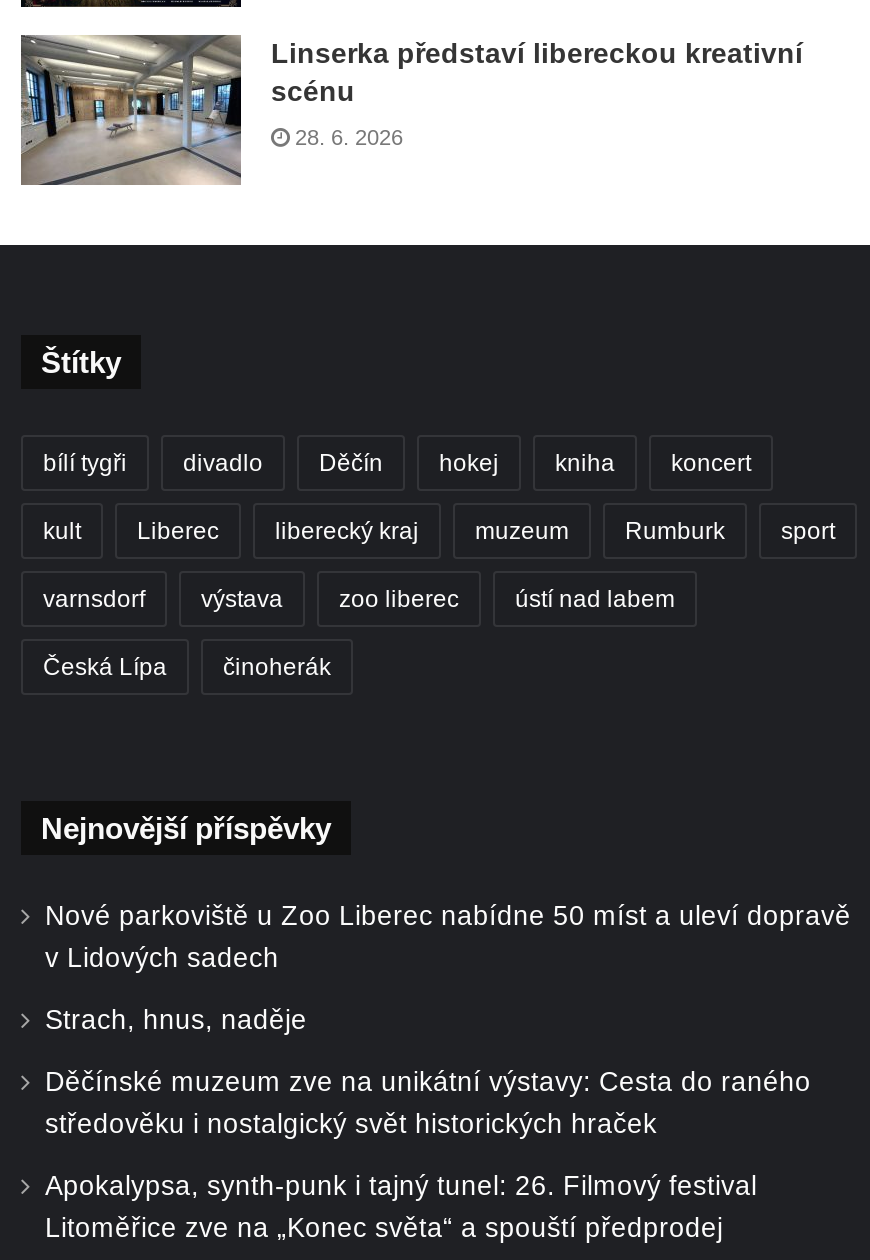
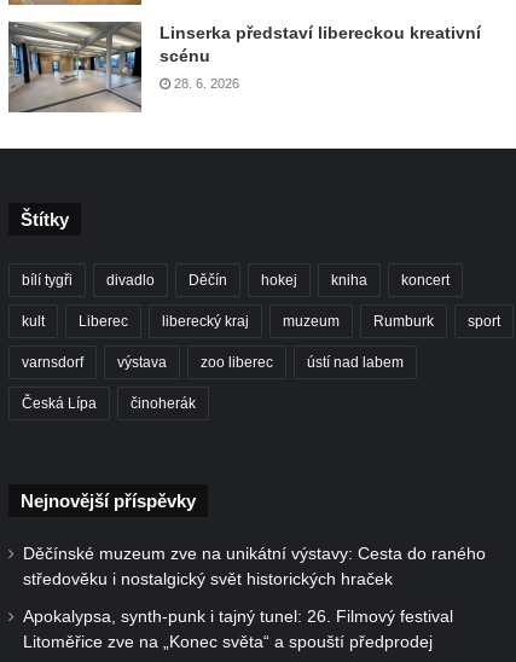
[45,901,851,1035] Nové parkoviště u Zoo Liberec nabídne 50 míst a uleví dopravě | v Lidových sadech | Strach, hnus, naděje -> none

